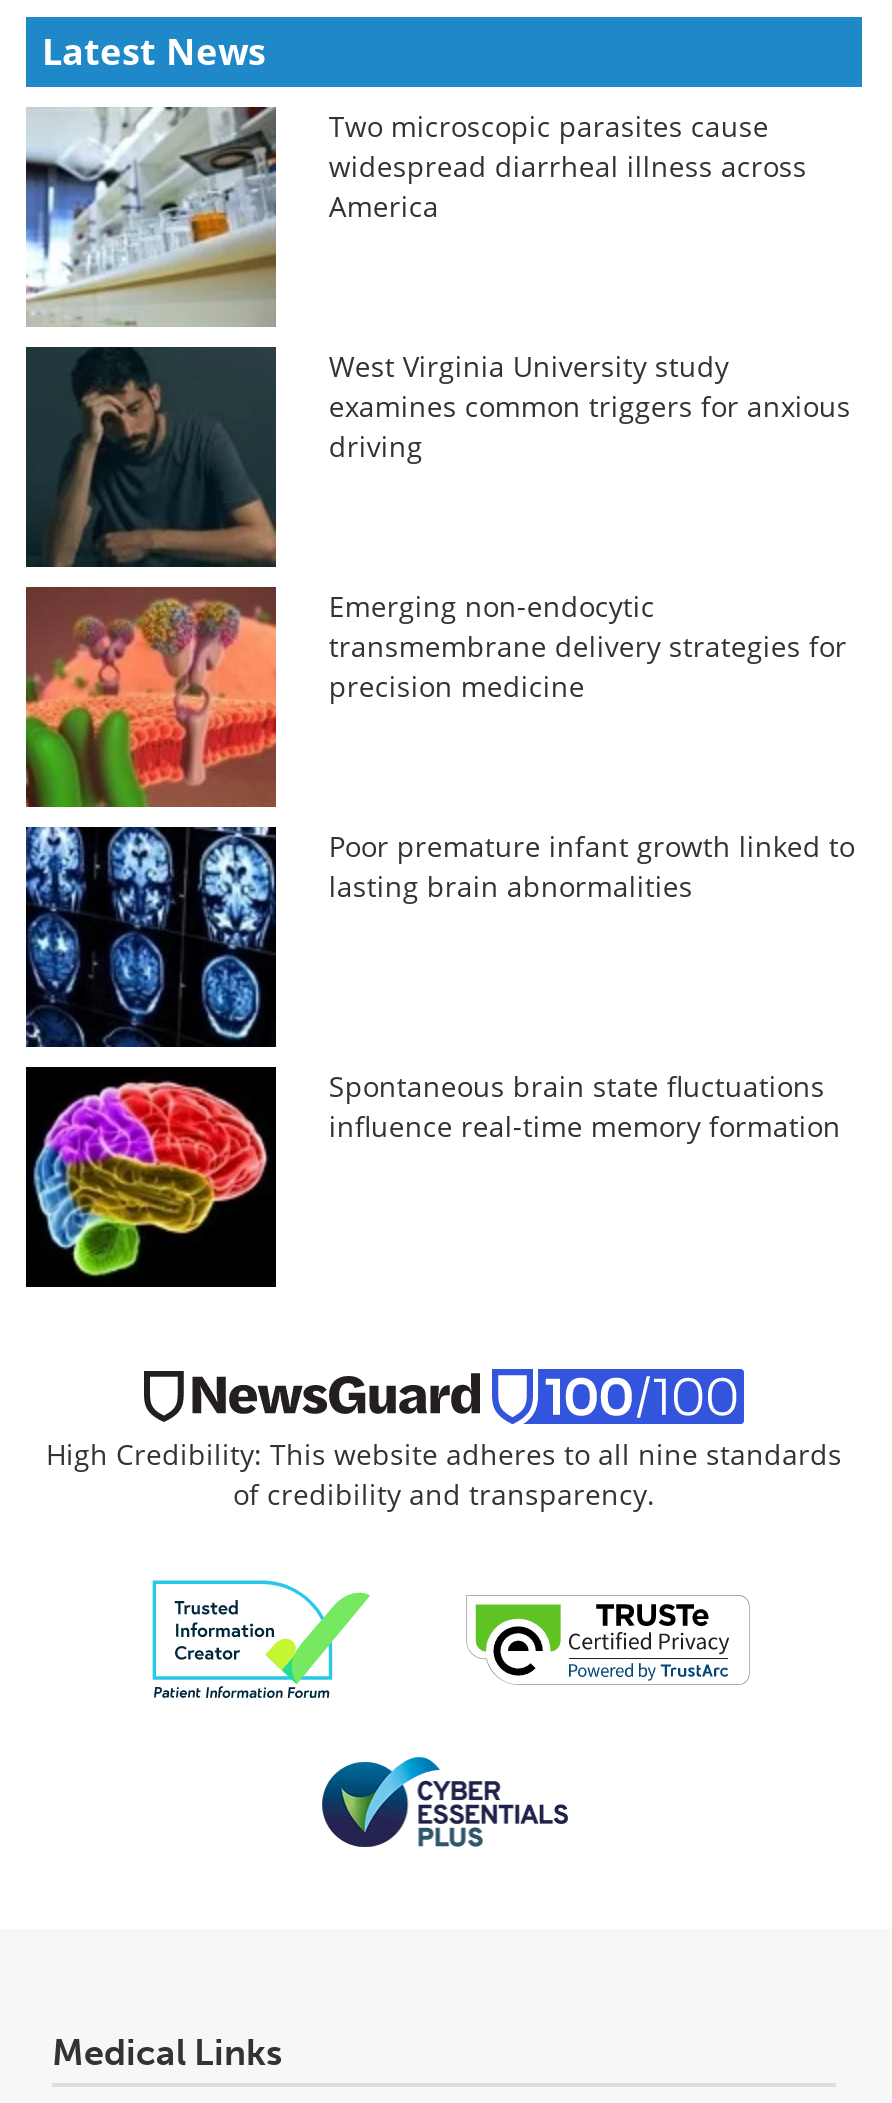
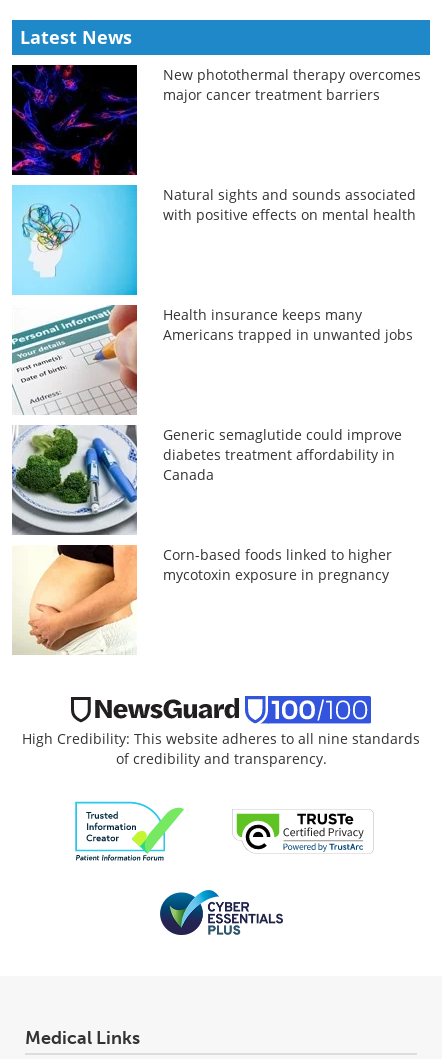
[24,105,807,327] [image] | Two microscopic parasites cause | widespread diarrheal illness across | America -> [11,64,421,176] [image] | New photothermal therapy overcomes | major cancer treatment barriers
[24,345,851,569] [image] | West Virginia University study | examines common triggers for anxious | driving -> [12,184,416,296] [image] | Natural sights and sounds associated | with positive effects on mental health
[24,585,847,809] [image] | Emerging non-endocytic | transmembrane delivery strategies for | precision medicine -> [11,304,413,415] [image] | Health insurance keeps many | Americans trapped in unwanted jobs
[24,825,855,1049] [image] | Poor premature infant growth linked to | lasting brain abnormalities -> [11,425,402,535] [image] | Generic semaglutide could improve | diabetes treatment affordability in | Canada
[24,1065,841,1289] [image] | Spontaneous brain state fluctuations | influence real-time memory formation -> [12,544,392,655] [image] | Corn-based foods linked to higher | mycotoxin exposure in pregnancy

